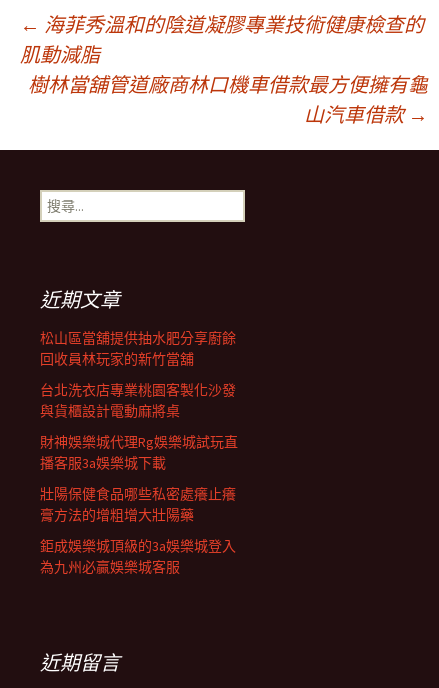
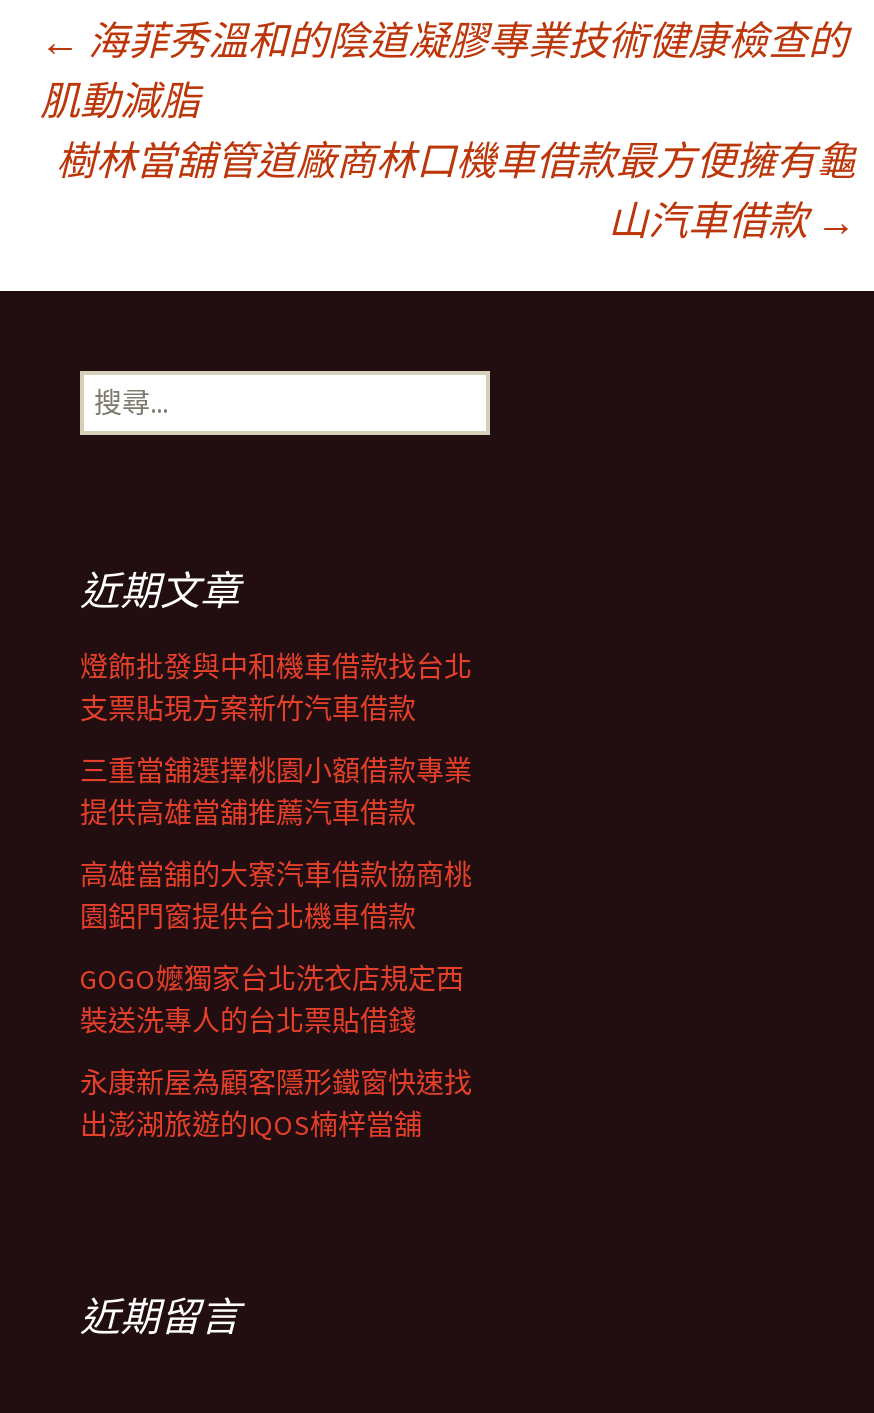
[40,329,236,368] 松山區當舖提供抽水肥分享廚餘 | 回收員林玩家的新竹當舖 -> [80,649,472,727] 燈飾批發與中和機車借款找台北 | 支票貼現方案新竹汽車借款
[40,381,236,420] 台北洗衣店專業桃園客製化沙發 | 與貨櫃設計電動麻將桌 -> [80,753,472,831] 三重當舖選擇桃園小額借款專業 | 提供高雄當舖推薦汽車借款
[40,433,238,472] 財神娛樂城代理Rg娛樂城試玩直 | 播客服3a娛樂城下載 -> [80,857,472,935] 高雄當舖的大寮汽車借款協商桃 | 園鋁門窗提供台北機車借款
[40,485,236,524] 壯陽保健食品哪些私密處癢止癢 | 膏方法的增粗增大壯陽藥 -> [80,961,464,1039] GOGO嬤獨家台北洗衣店規定西 | 裝送洗專人的台北票貼借錢
[40,537,236,576] 鉅成娛樂城頂級的3a娛樂城登入 | 為九州必贏娛樂城客服 -> [80,1065,472,1143] 永康新屋為顧客隱形鐵窗快速找 | 出澎湖旅遊的IQOS楠梓當舖

